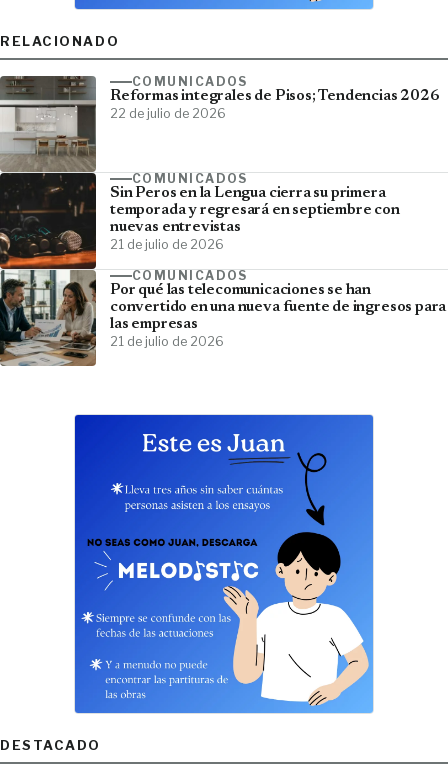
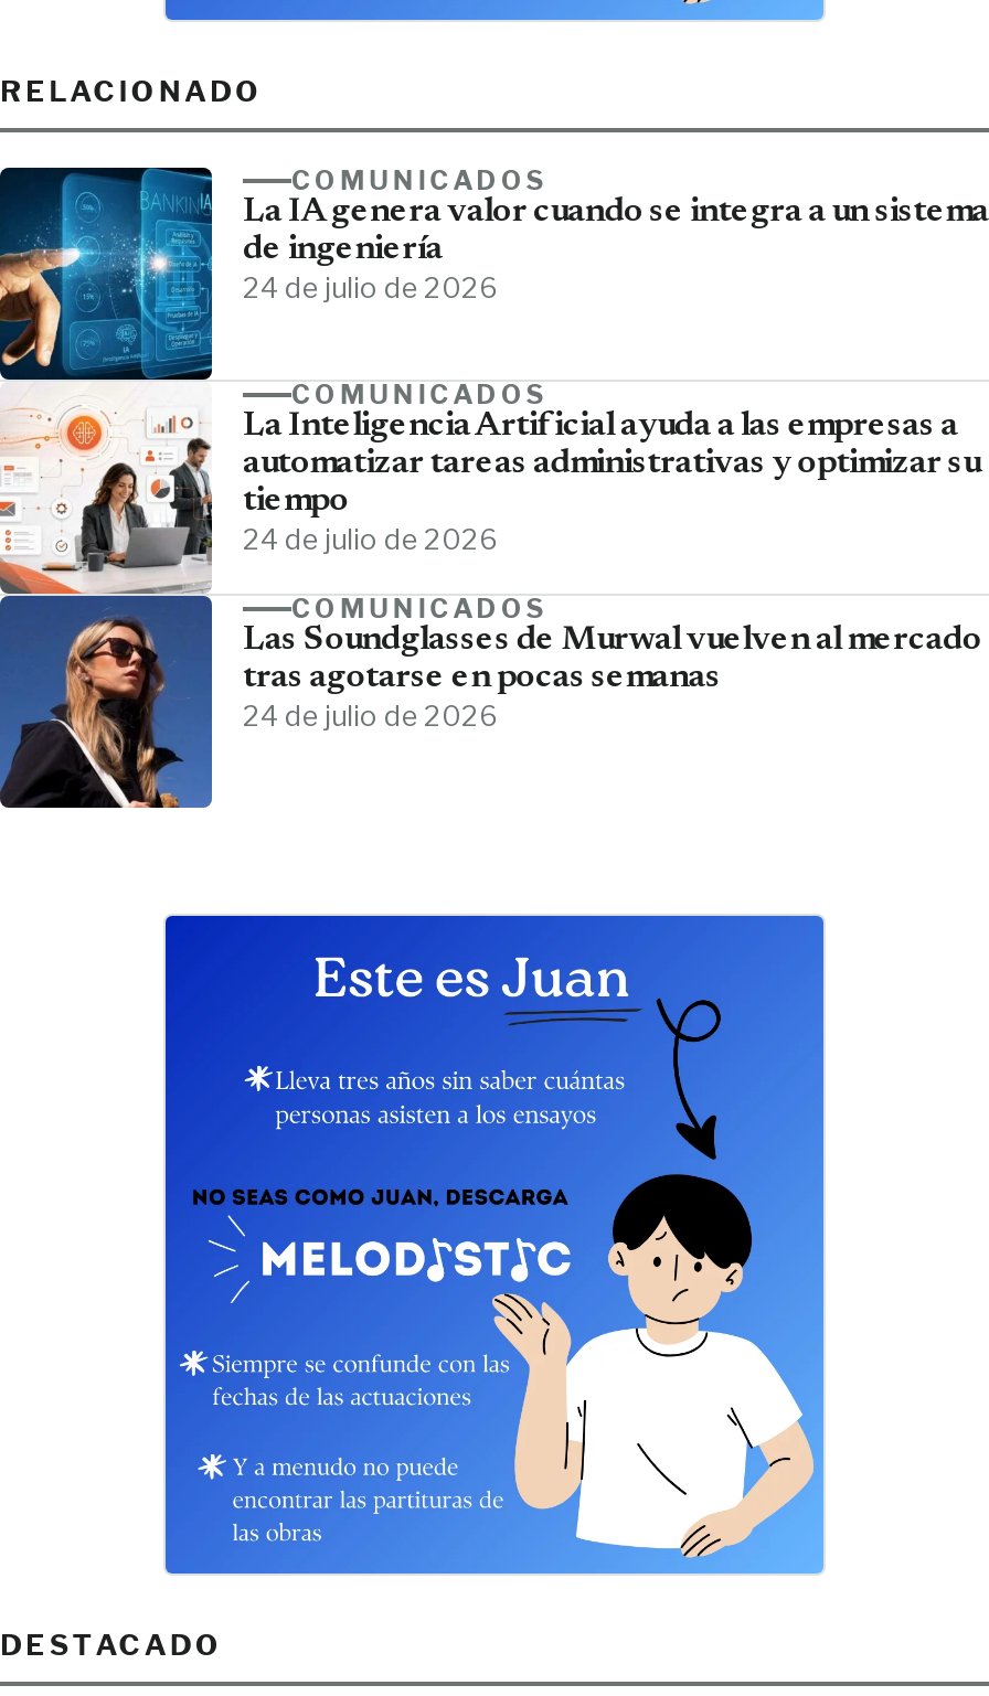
[3,75,440,367] [image] | Reformas integrales de Pisos; Tendencias 2026 | 22 de julio de 2026 -> [7,166,989,810] [image] | La IA genera valor cuando se integra a un sistema | de ingeniería | 24 de julio de 2026
[110,186,400,252] Sin Peros en la Lengua cierra su primera | temporada y regresará en septiembre con | nuevas entrevistas | 21 de julio de 2026 -> [243,411,980,556] La Inteligencia Artificial ayuda a las empresas a | automatizar tareas administrativas y optimizar su | tiempo | 24 de julio de 2026
[110,283,446,349] Por qué las telecomunicaciones se han | convertido en una nueva fuente de ingresos para | las empresas | 21 de julio de 2026 -> [243,625,981,733] Las Soundglasses de Murwal vuelven al mercado | tras agotarse en pocas semanas | 24 de julio de 2026

